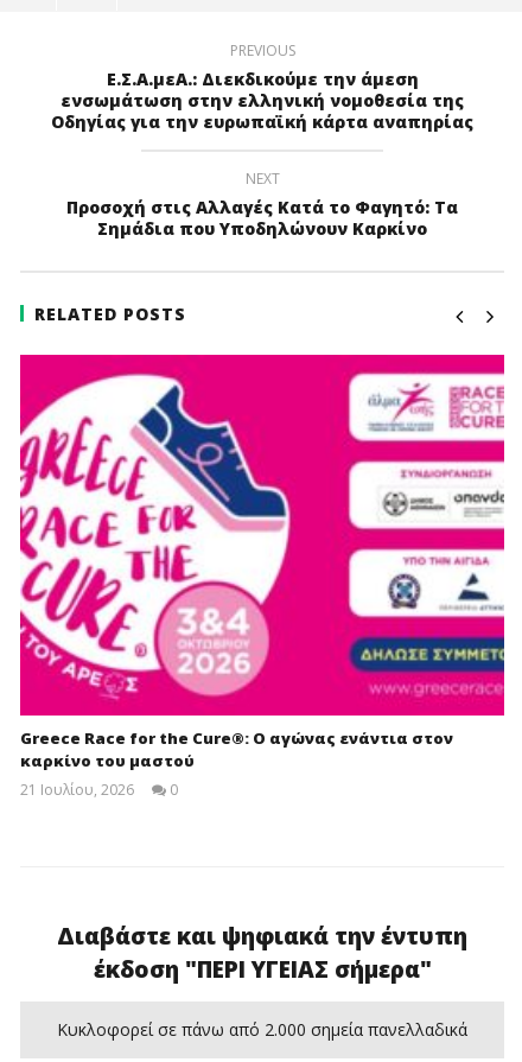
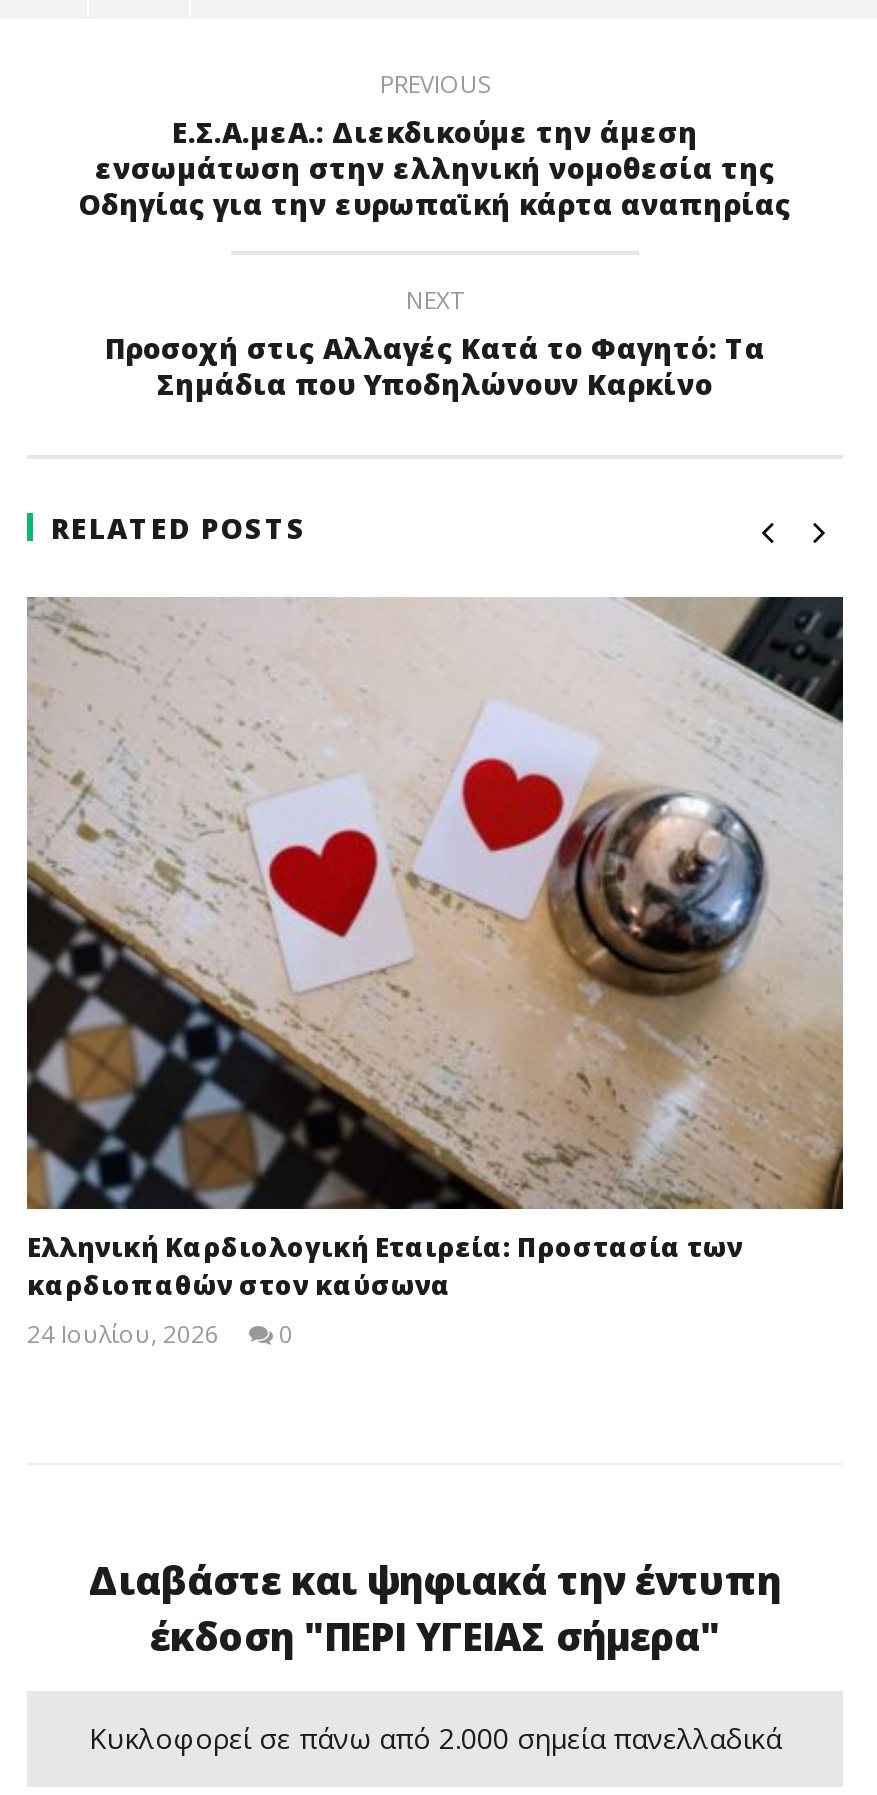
[19,354,505,800] [image] | Greece Race for the Cure®: O αγώνας ενάντια στον | καρκίνο του μαστού | 21 Ιουλίου, 2026 -> [25,595,845,1350] [image] | Ελληνική Καρδιολογική Εταιρεία: Προστασία των | καρδιοπαθών στον καύσωνα | 24 Ιουλίου, 2026

